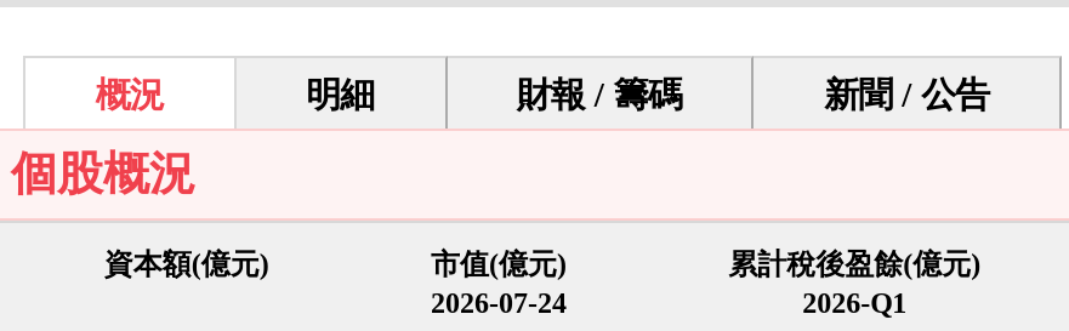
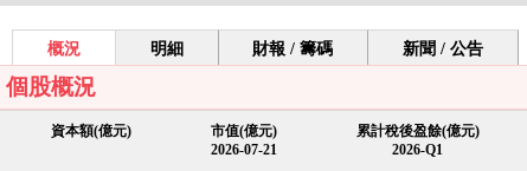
[431,286,567,320] 2026-07-24 -> [211,142,277,158] 2026-07-21

